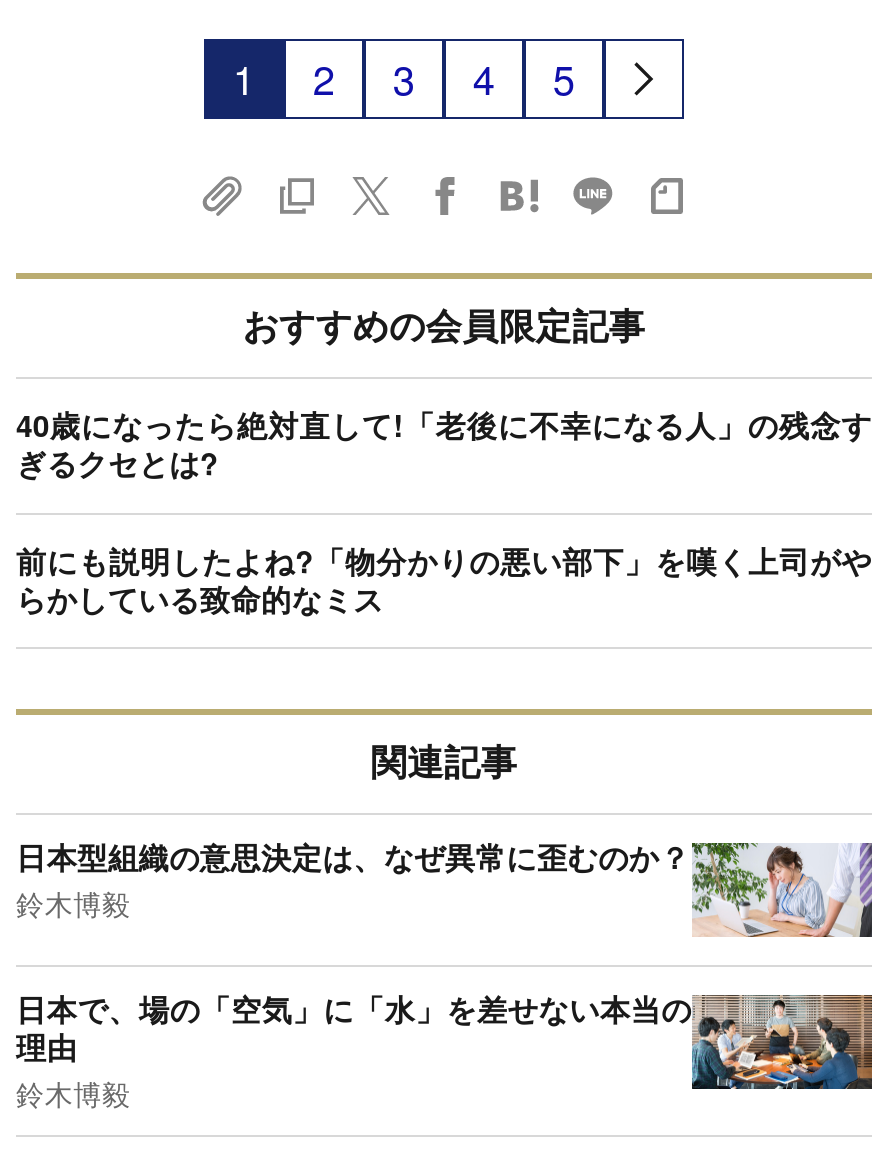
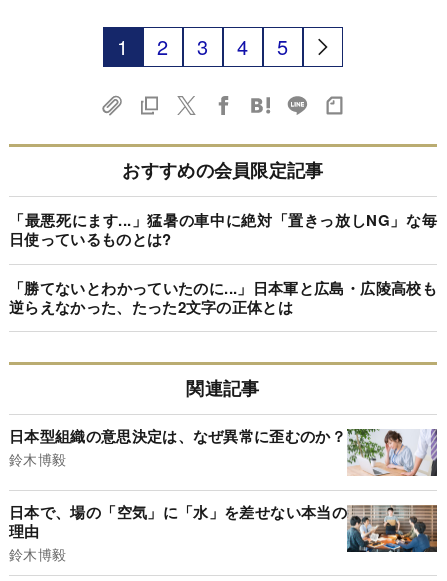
[16,403,872,485] 40歳になったら絶対直して!「老後に不幸になる人」の残念す | ぎるクセとは? -> [9,209,437,250] 「最悪死にます...」猛暑の車中に絶対「置きっ放しNG」な毎 | 日使っているものとは?
[16,538,872,620] 前にも説明したよね?「物分かりの悪い部下」を嘆く上司がや | らかしている致命的なミス -> [9,276,437,317] 「勝てないとわかっていたのに...」日本軍と広島・広陵高校も | 逆らえなかった、たった2文字の正体とは

